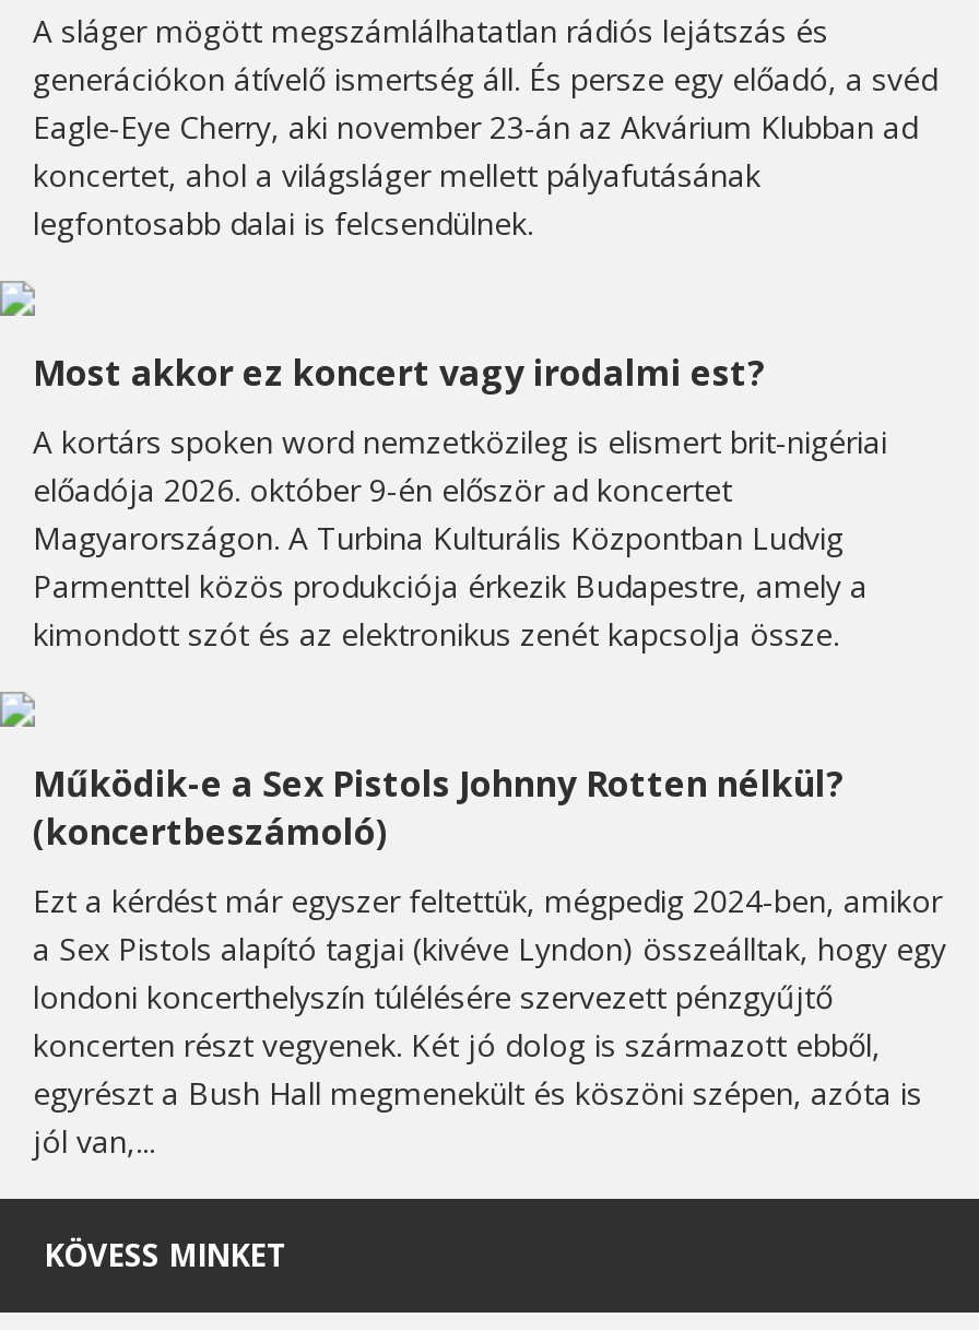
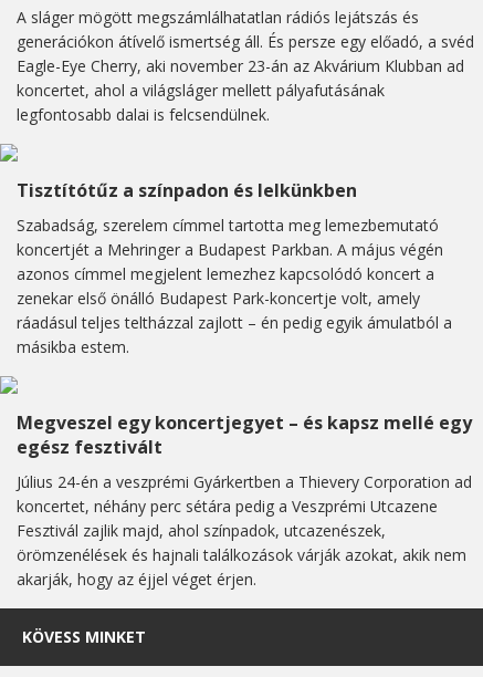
[33,349,765,397] Most akkor ez koncert vagy irodalmi est? -> [17,178,357,203] Tisztítótűz a színpadon és lelkünkben
[33,421,887,655] A kortárs spoken word nemzetközileg is elismert brit-nigériai | előadója 2026. október 9-én először ad koncertet | Magyarországon. A Turbina Kulturális Központban Ludvig | Parmenttel közös produkciója érkezik Budapestre, amely a | kimondott szót és az elektronikus zenét kapcsolja össze. -> [17,215,452,357] Szabadság, szerelem címmel tartotta meg lemezbemutató | koncertjét a Mehringer a Budapest Parkban. A május végén | azonos címmel megjelent lemezhez kapcsolódó koncert a | zenekar első önálló Budapest Park-koncertje volt, amely | ráadásul teljes teltházzal zajlott – én pedig egyik ámulatból a | másikba estem.
[33,760,844,856] Működik-e a Sex Pistols Johnny Rotten nélkül? | (koncertbeszámoló) -> [17,411,472,459] Megveszel egy koncertjegyet – és kapsz mellé egy | egész fesztivált
[33,880,946,1162] Ezt a kérdést már egyszer feltettük, mégpedig 2024-ben, amikor | a Sex Pistols alapító tagjai (kivéve Lyndon) összeálltak, hogy egy | londoni koncerthelyszín túlélésére szervezett pénzgyűjtő | koncerten részt vegyenek. Két jó dolog is származott ebből, | egyrészt a Bush Hall megmenekült és köszöni szépen, azóta is | jól van,... -> [17,471,472,590] Július 24-én a veszprémi Gyárkertben a Thievery Corporation ad | koncertet, néhány perc sétára pedig a Veszprémi Utcazene | Fesztivál zajlik majd, ahol színpadok, utcazenészek, | örömzenélések és hajnali találkozások várják azokat, akik nem | akarják, hogy az éjjel véget érjen.

